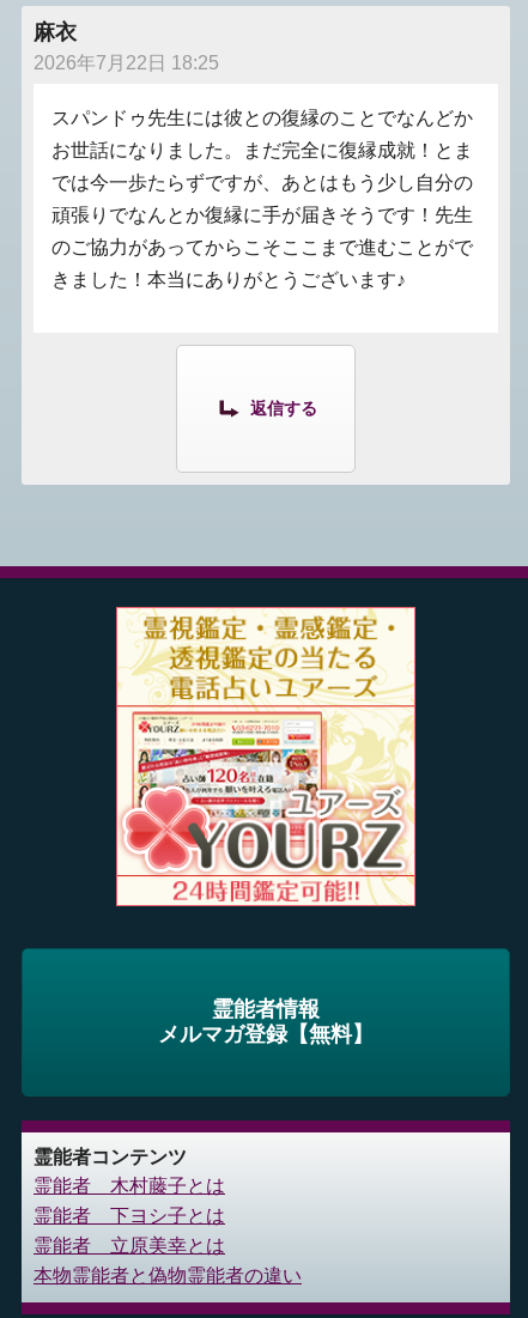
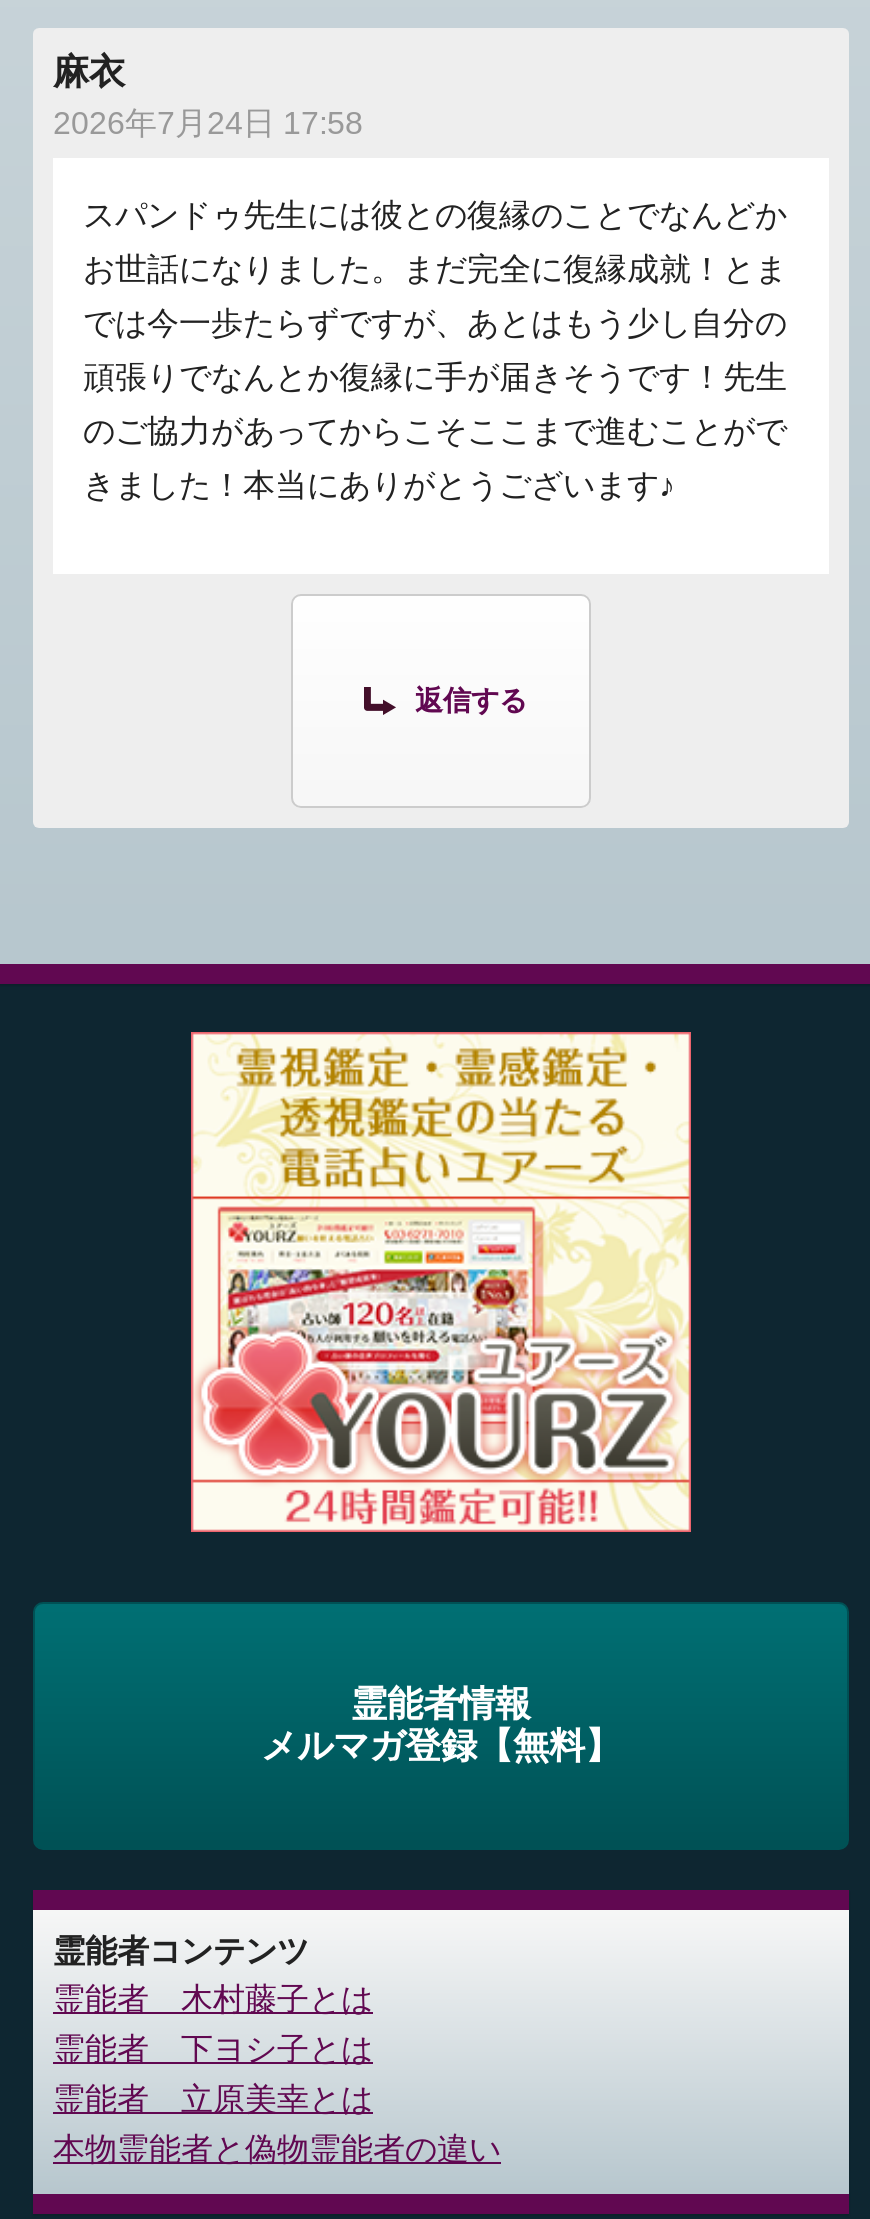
[34,53,219,73] 2026年7月22日 18:25 -> [53,106,363,140] 2026年7月24日 17:58

